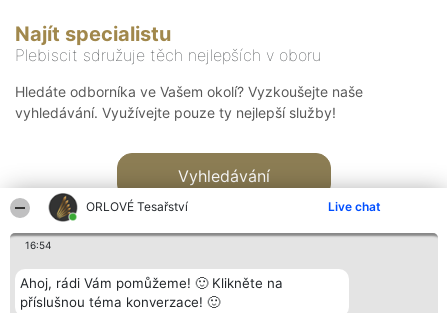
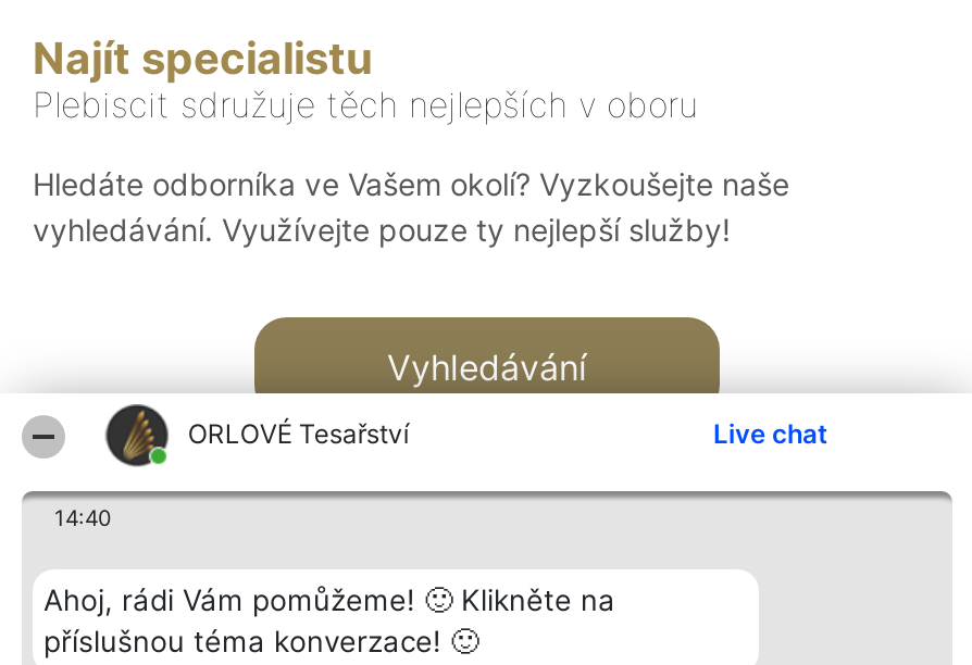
[25,239,51,251] 16:54 -> [54,504,111,530] 14:40

